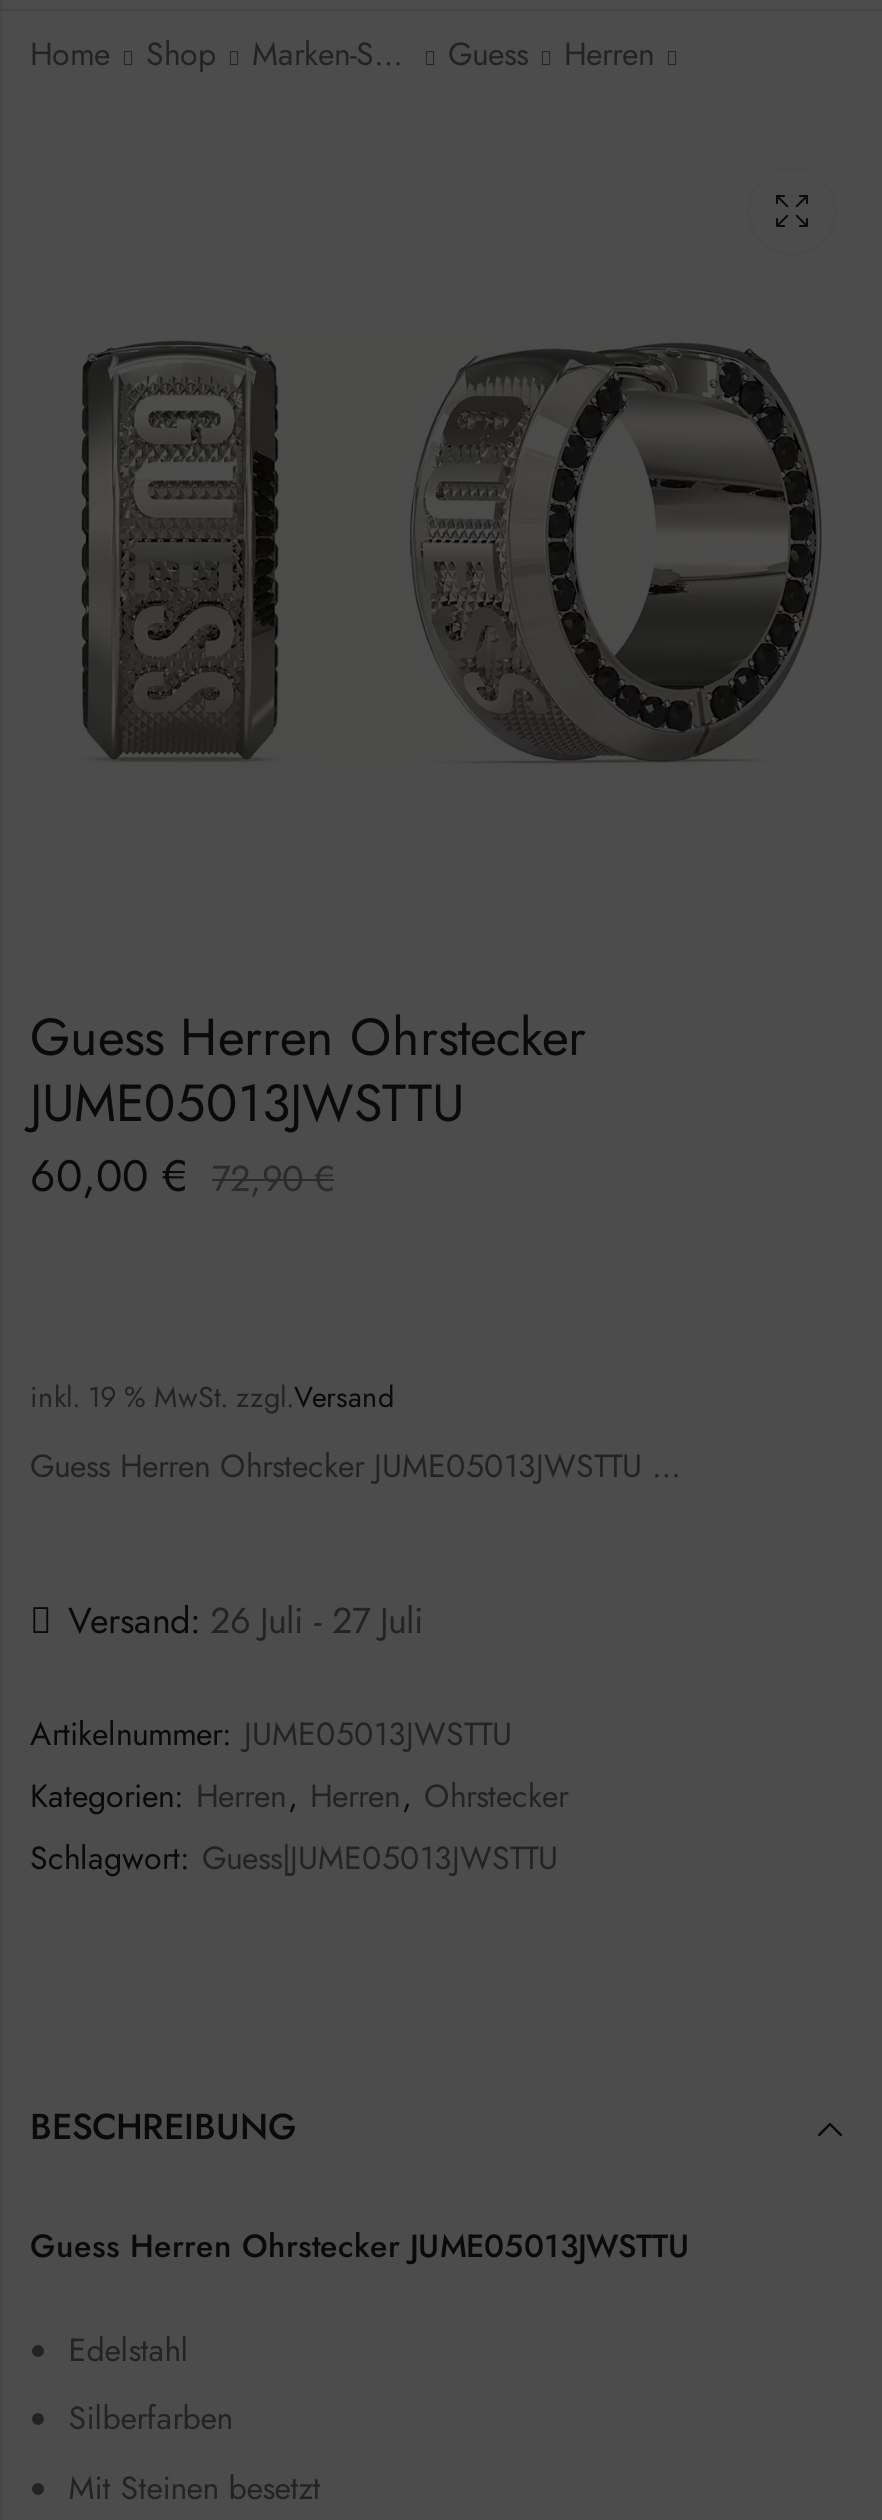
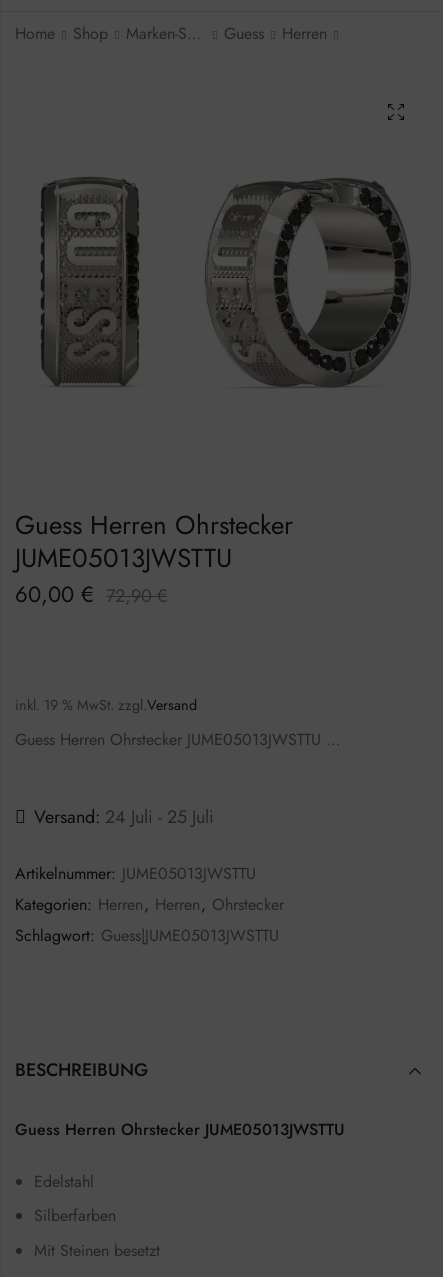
[68,1595,424,1647] Versand: 26 Juli - 27 Juli -> [34,804,214,830] Versand: 24 Juli - 25 Juli

